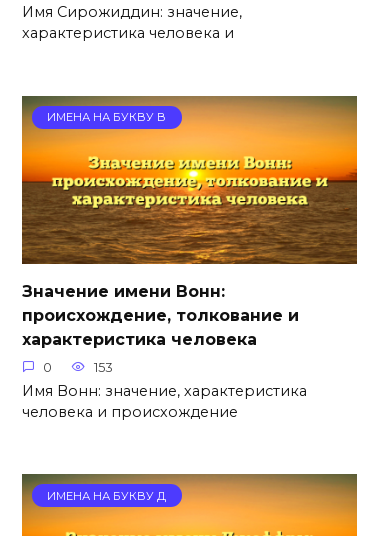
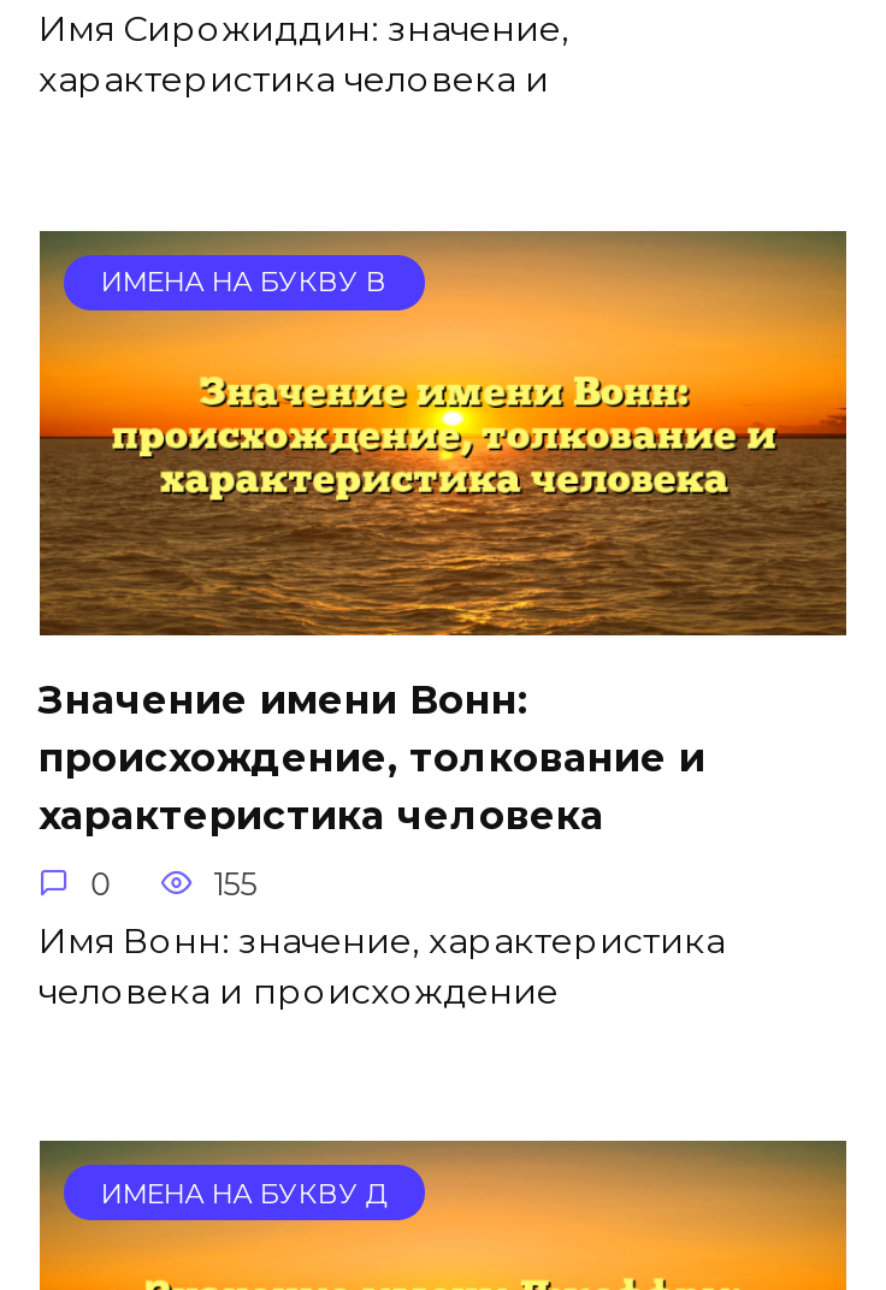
[94,360,113,375] 153 -> [213,866,256,902] 155

